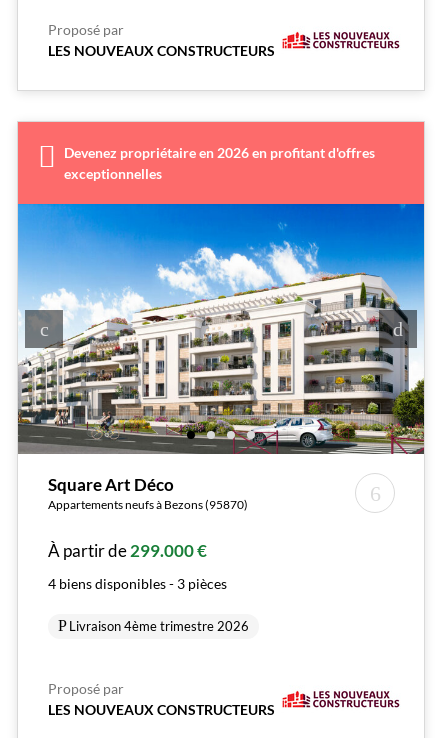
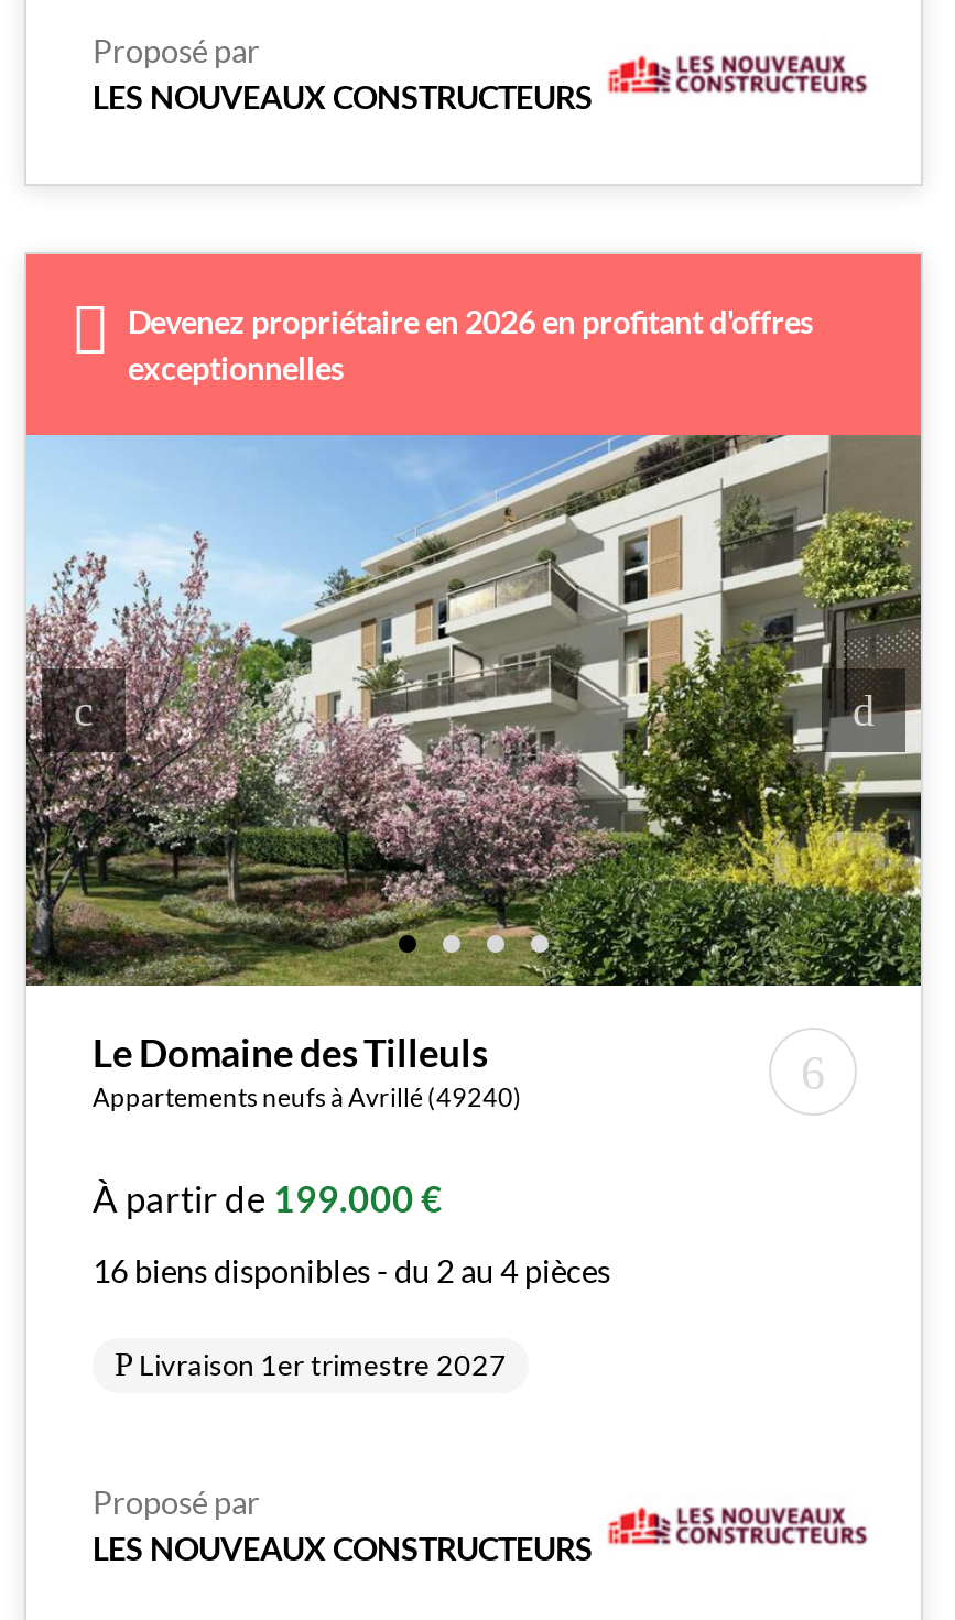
[18,203,425,511] [image] | Square Art Déco | Appartements neufs à Bezons (95870) -> [24,433,923,1111] [image] | Le Domaine des Tilleuls | Appartements neufs à Avrillé (49240)
[48,541,207,561] À partir de 299.000 € -> [93,1177,443,1221] À partir de 199.000 €
[48,575,227,592] 4 biens disponibles - 3 pièces -> [93,1252,610,1290] 16 biens disponibles - du 2 au 4 pièces
[69,618,249,634] Livraison 4ème trimestre 2026 -> [139,1347,507,1382] Livraison 1er trimestre 2027

